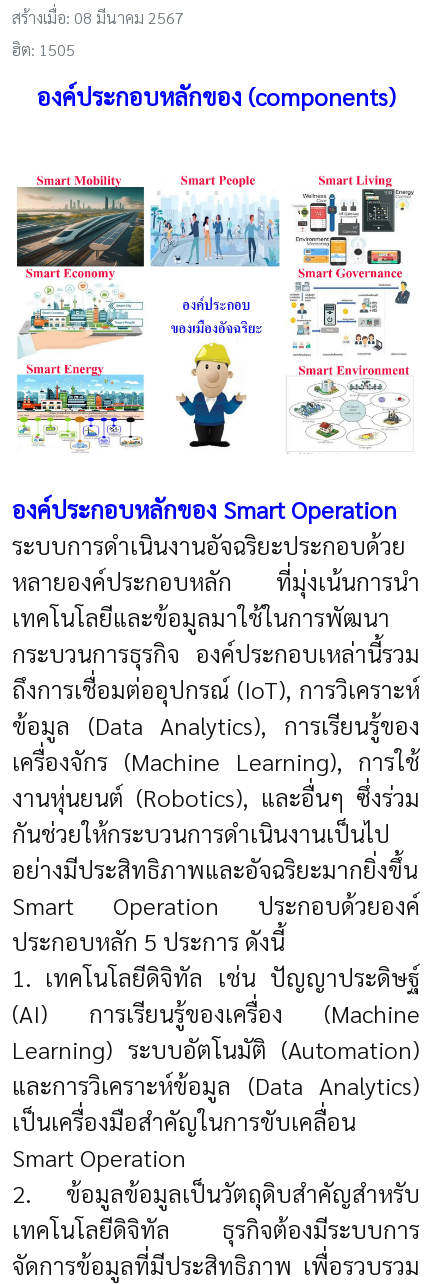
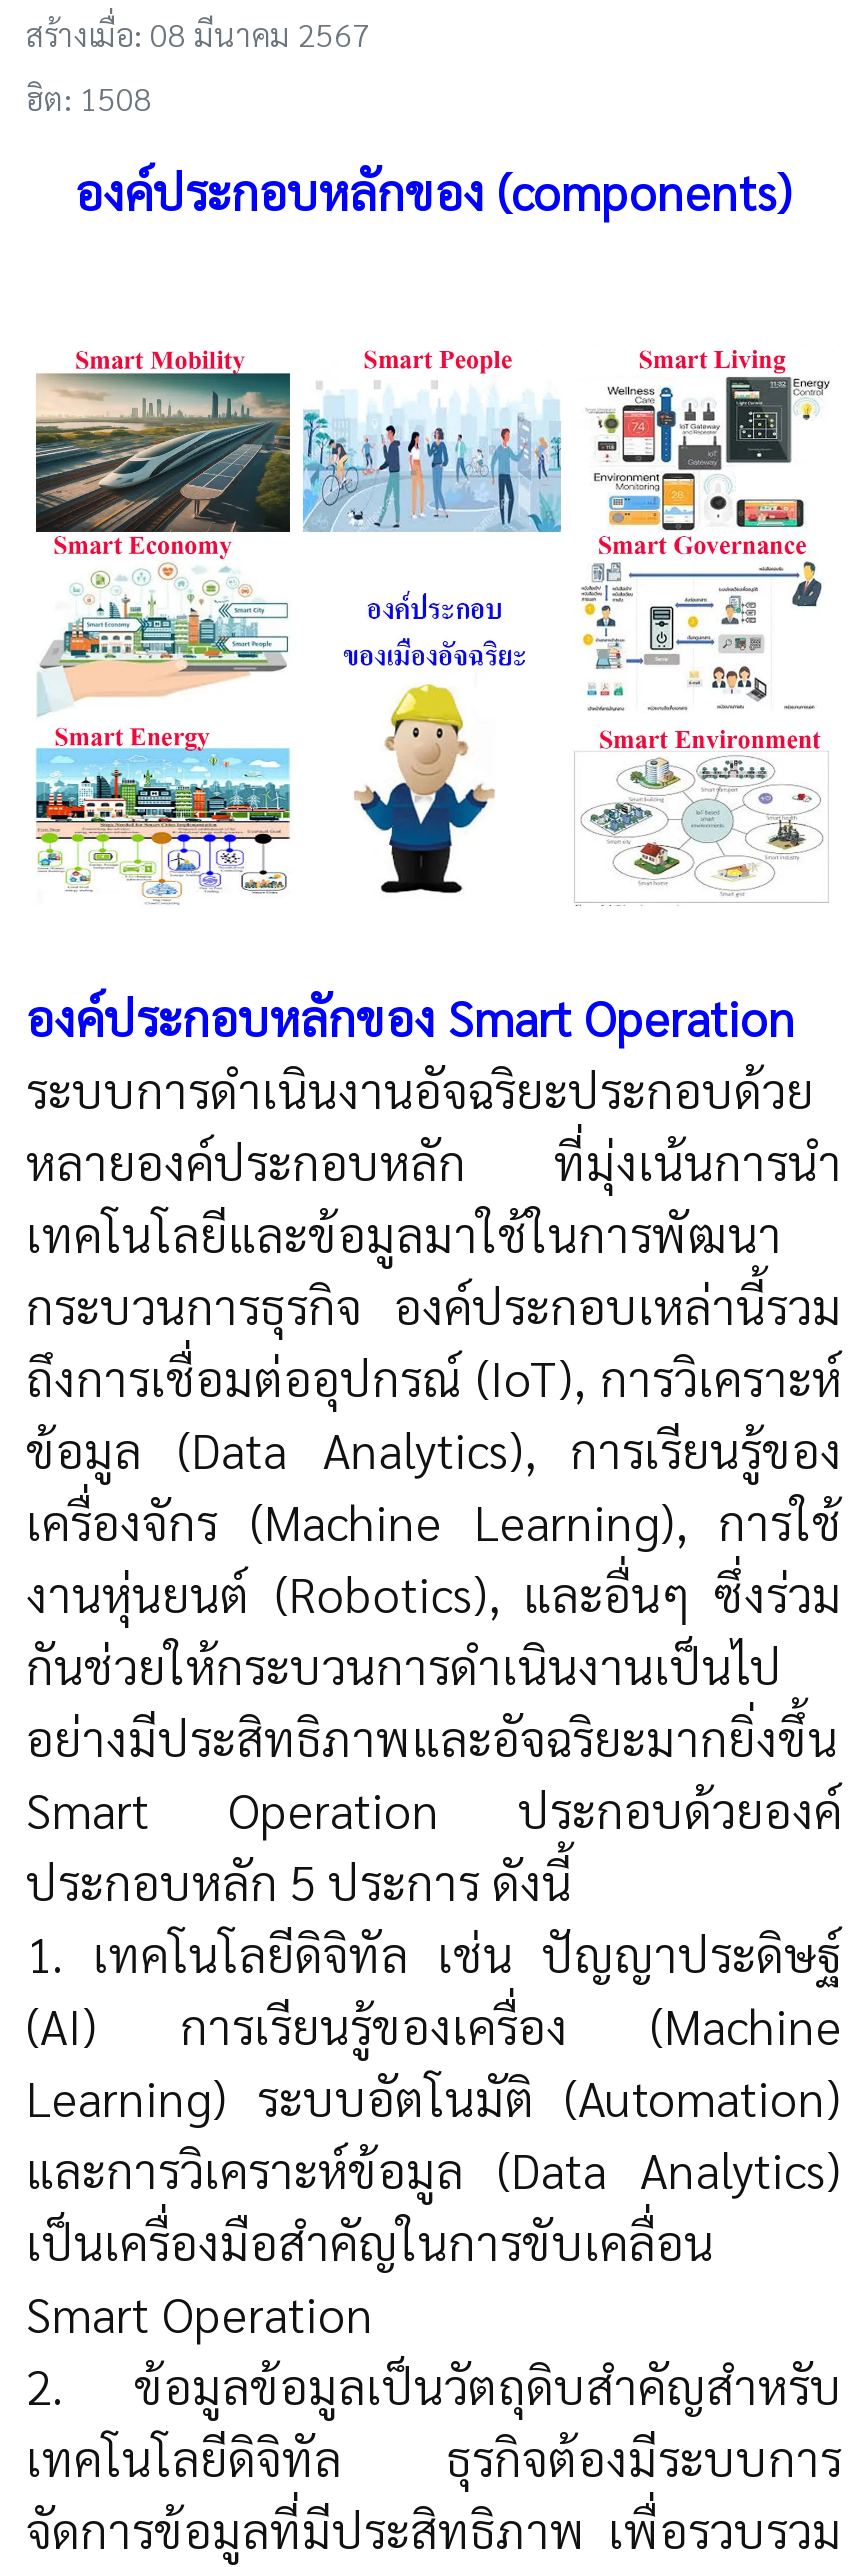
[12,39,75,60] ฮิต: 1505 -> [26,77,152,119] ฮิต: 1508

